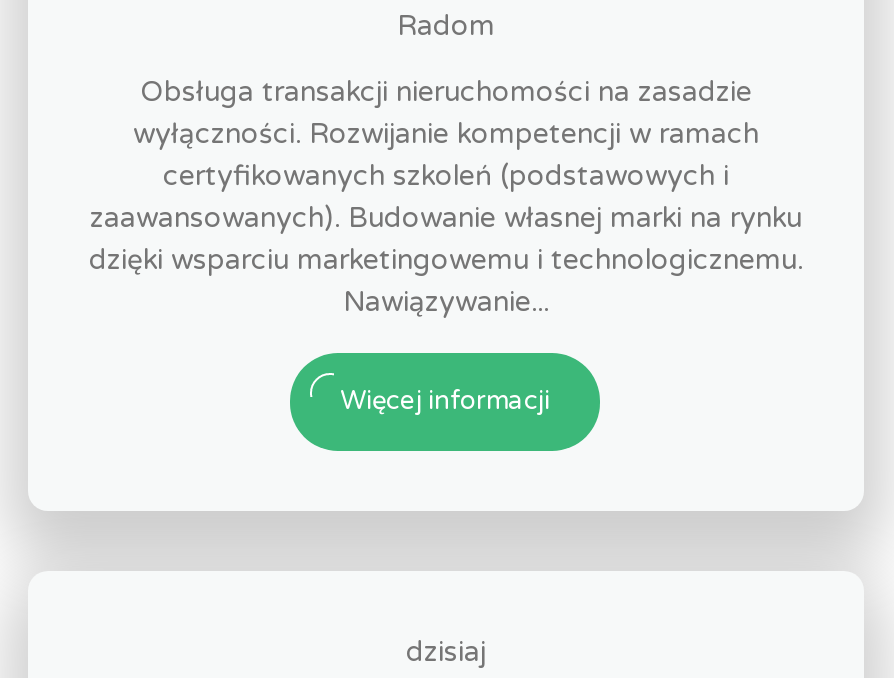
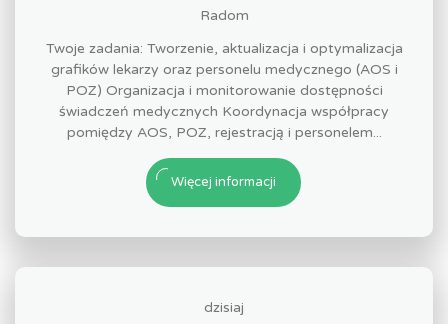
[89,75,803,319] Obsługa transakcji nieruchomości na zasadzie | wyłączności. Rozwijanie kompetencji w ramach | certyfikowanych szkoleń (podstawowych i | zaawansowanych). Budowanie własnej marki na rynku | dzięki wsparciu marketingowemu i technologicznemu. | Nawiązywanie... -> [45,40,402,141] Twoje zadania: Tworzenie, aktualizacja i optymalizacja | grafików lekarzy oraz personelu medycznego (AOS i | POZ) Organizacja i monitorowanie dostępności | świadczeń medycznych Koordynacja współpracy | pomiędzy AOS, POZ, rejestracją i personelem...

